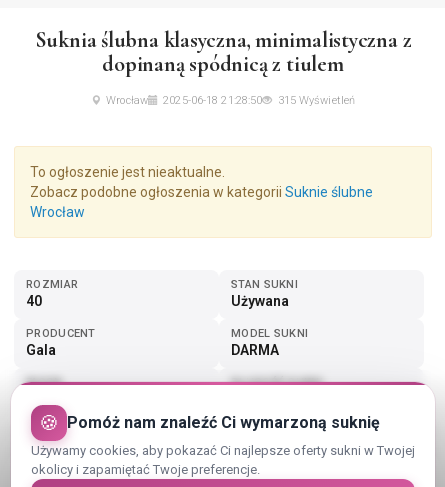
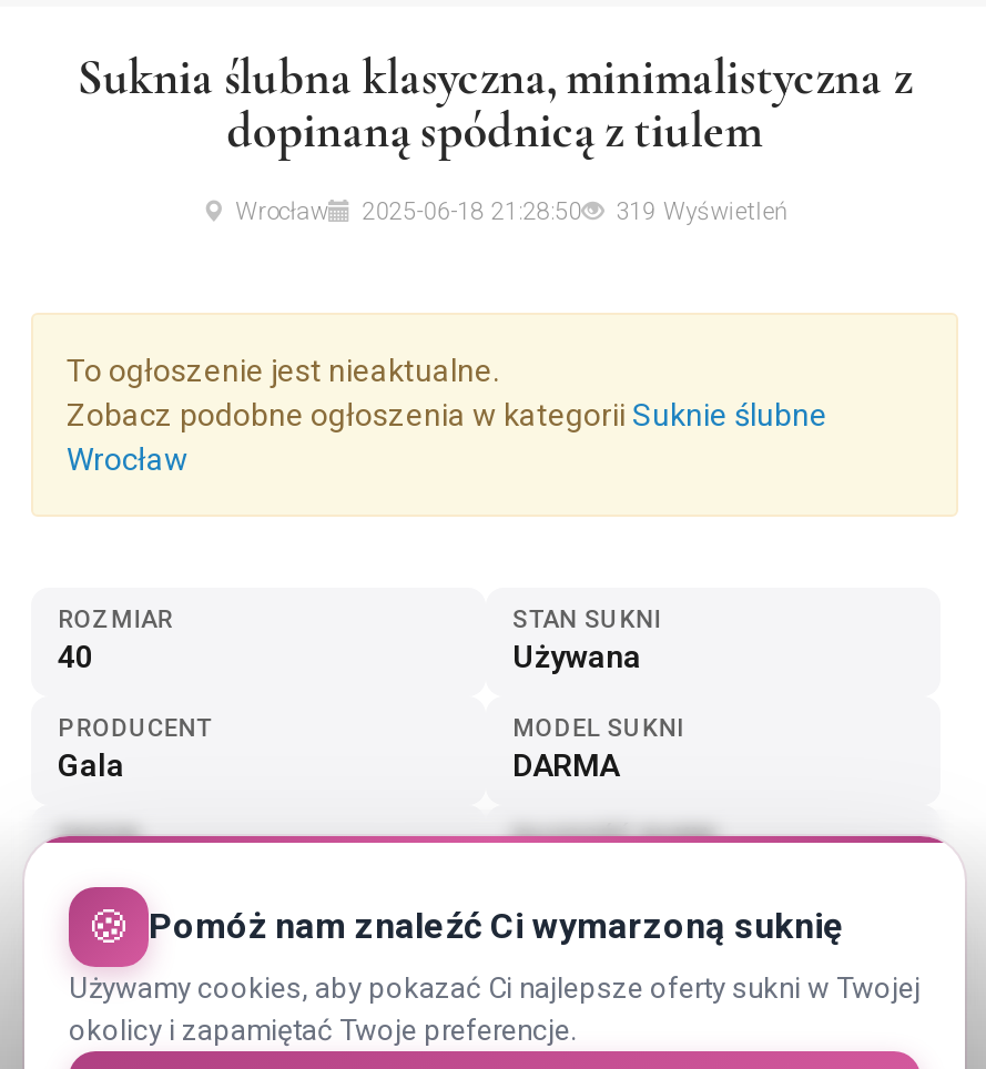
[103,94,355,107] Wrocław 2025-06-18 21:28:50 315 Wyświetleń -> [229,198,788,227] Wrocław 2025-06-18 21:28:50 319 Wyświetleń

